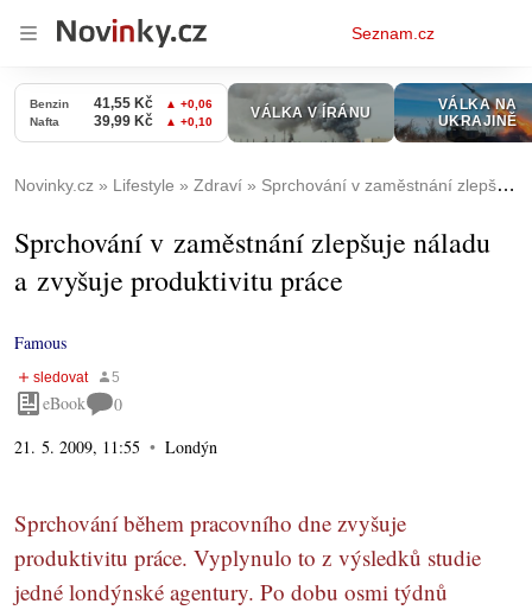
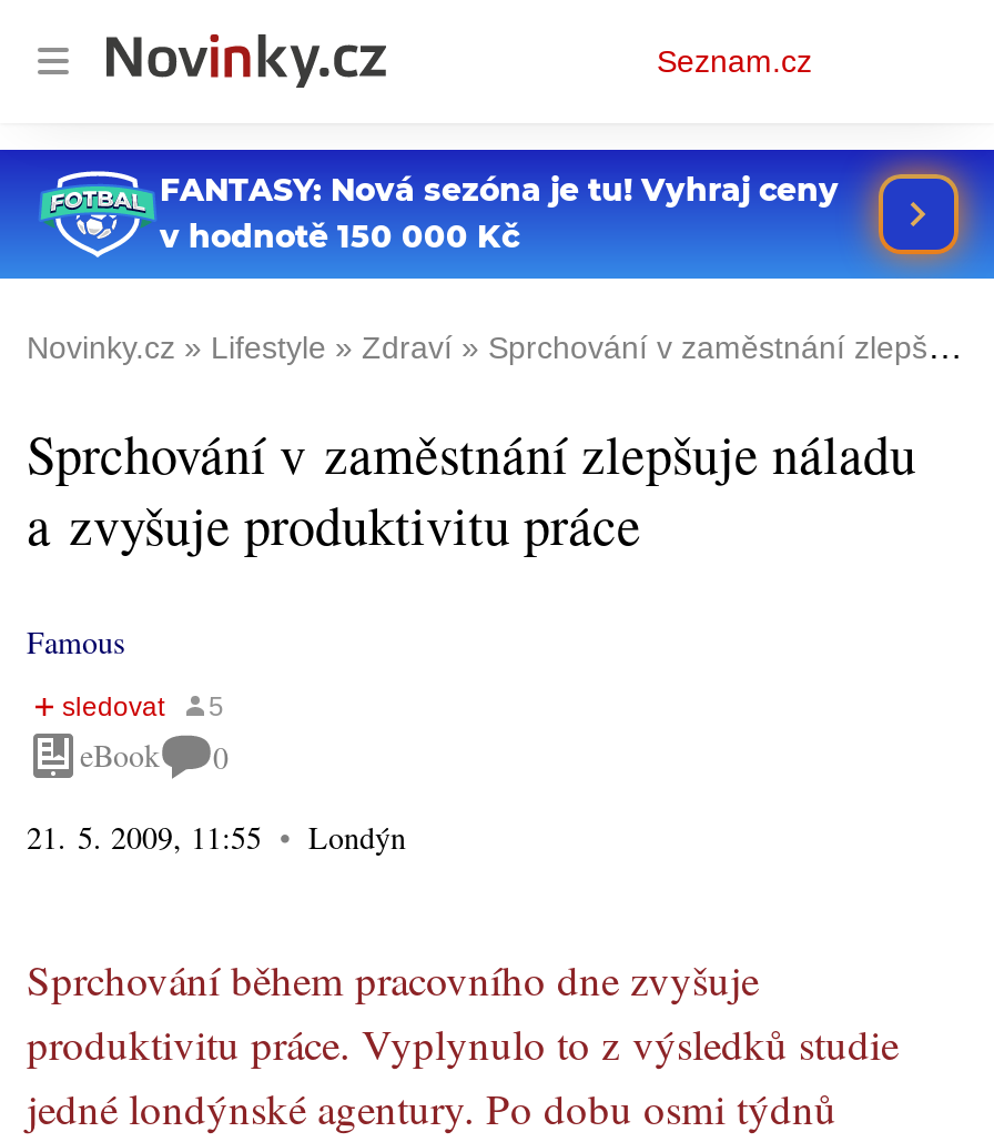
[4,81,528,148] [image] -> [7,148,987,281] [image]

